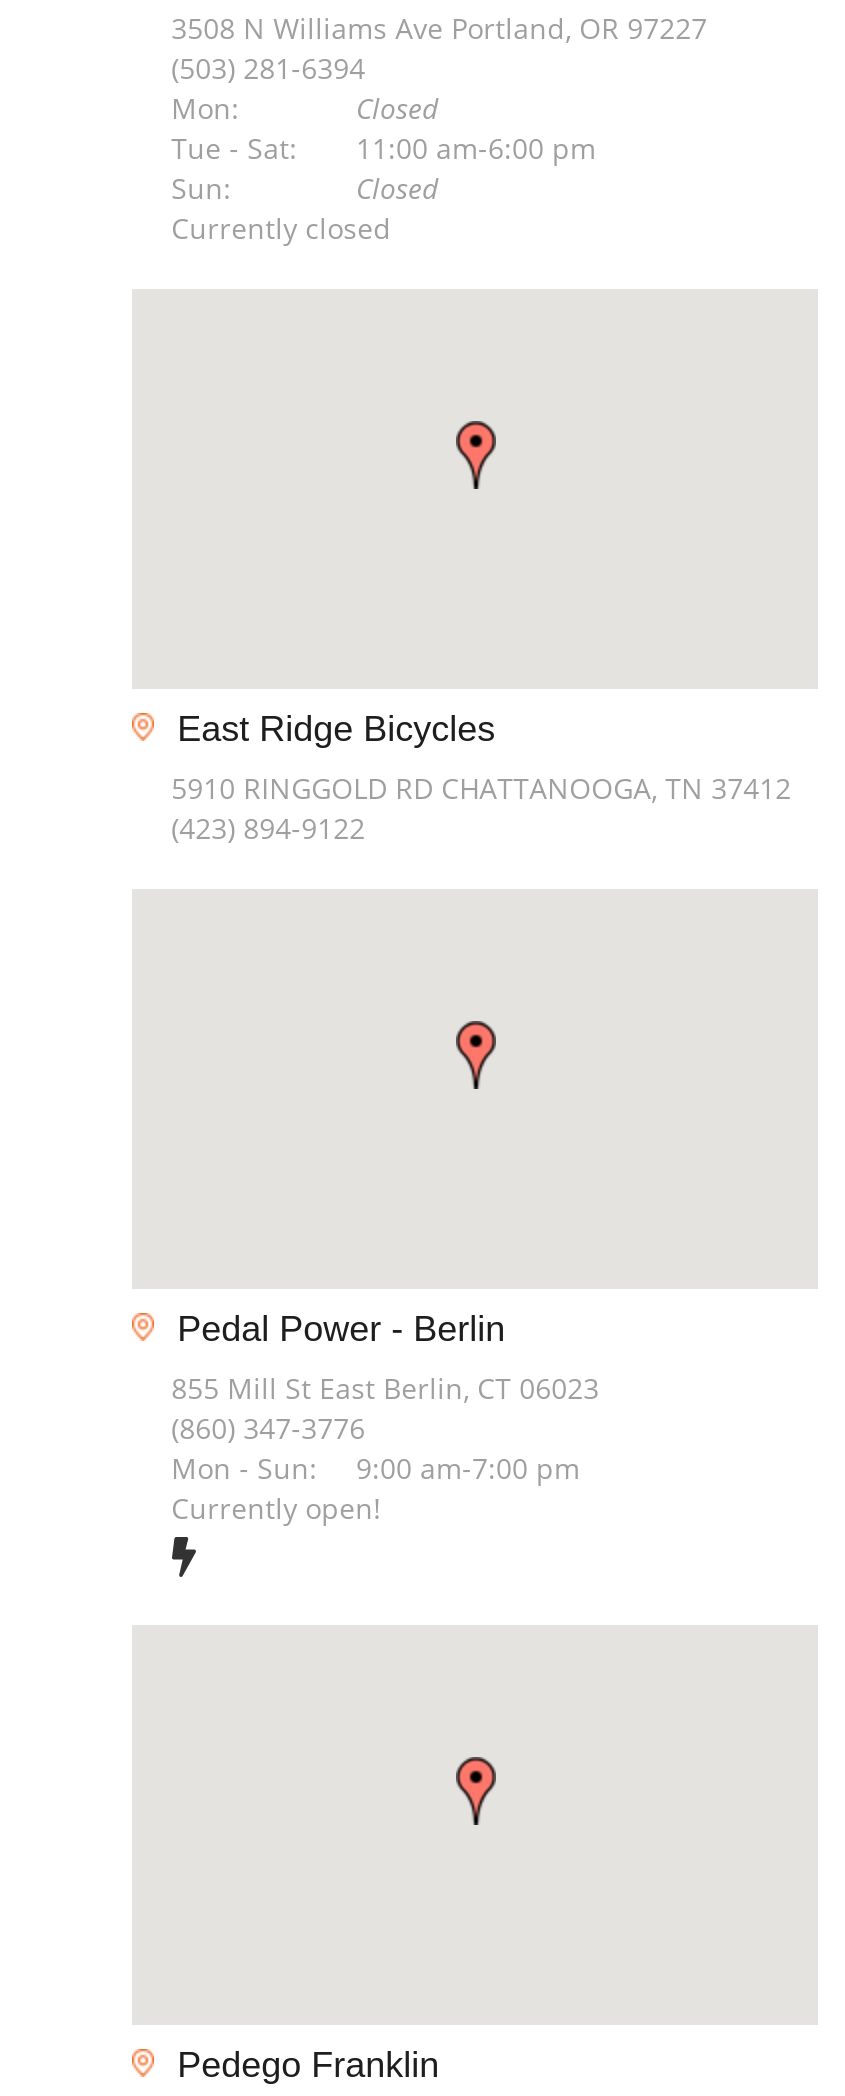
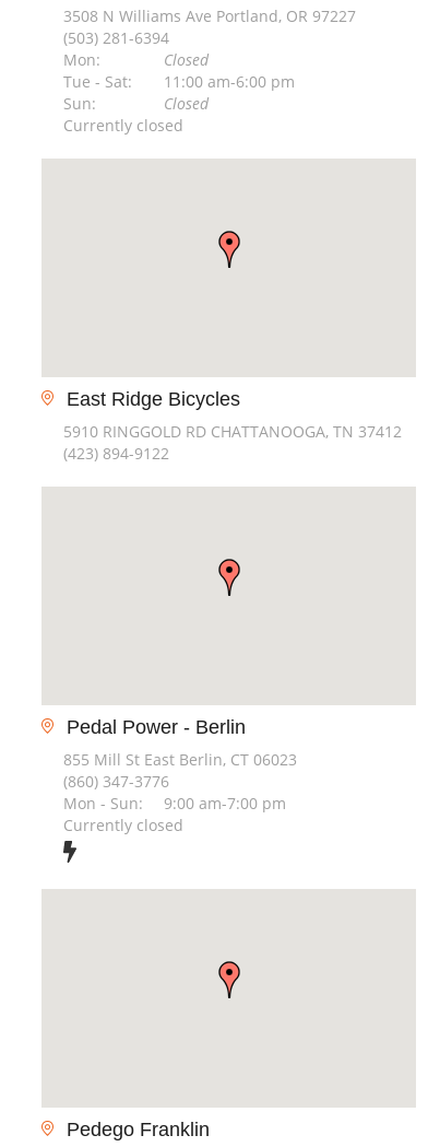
[171,1489,381,1527] Currently open! -> [63,815,183,835] Currently closed

